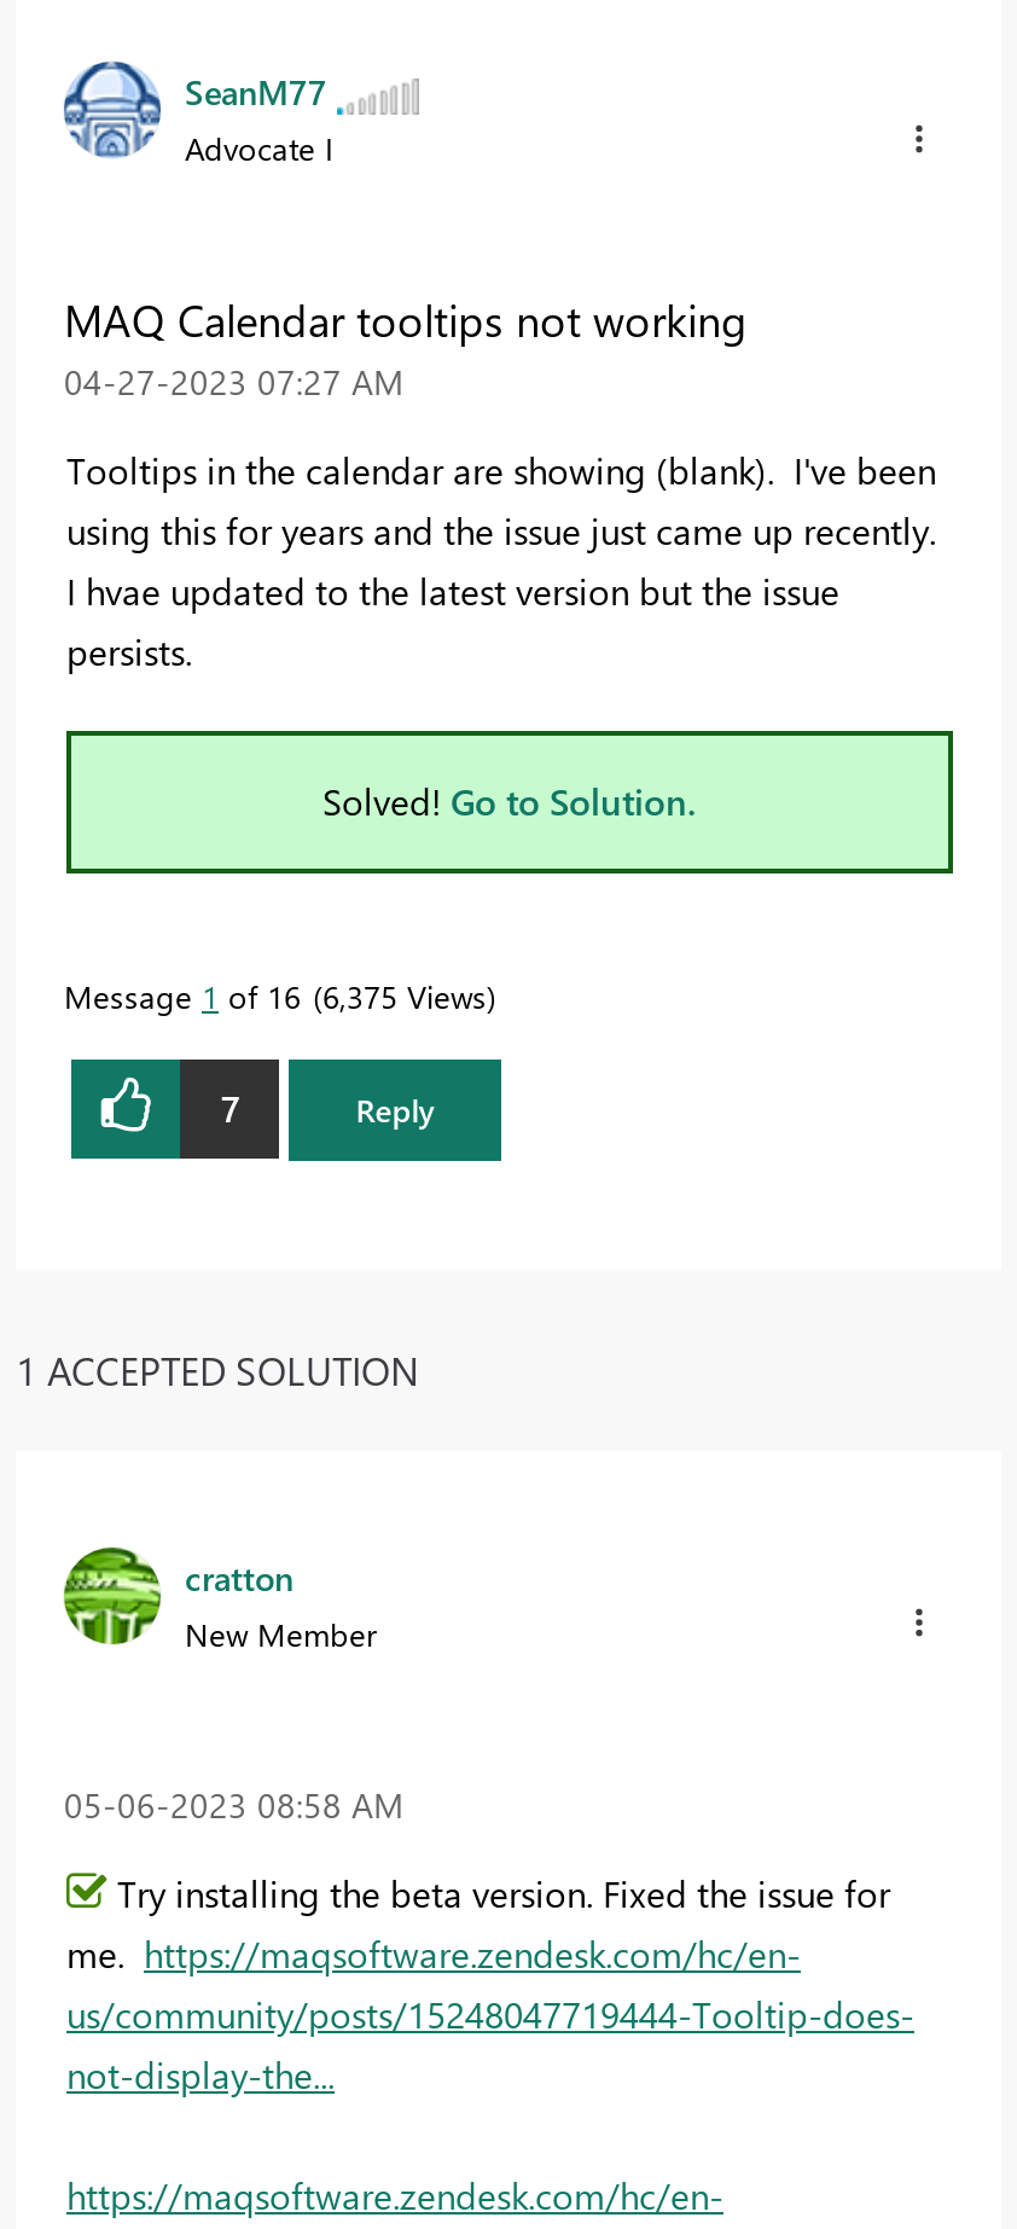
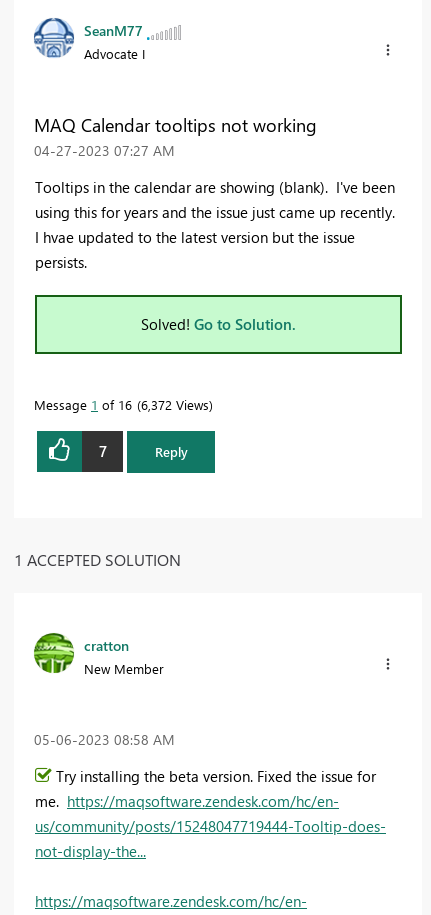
[64,974,487,1015] Message 1 of 16 6,375 Views -> [34,396,209,413] Message 1 of 16 6,372 Views

